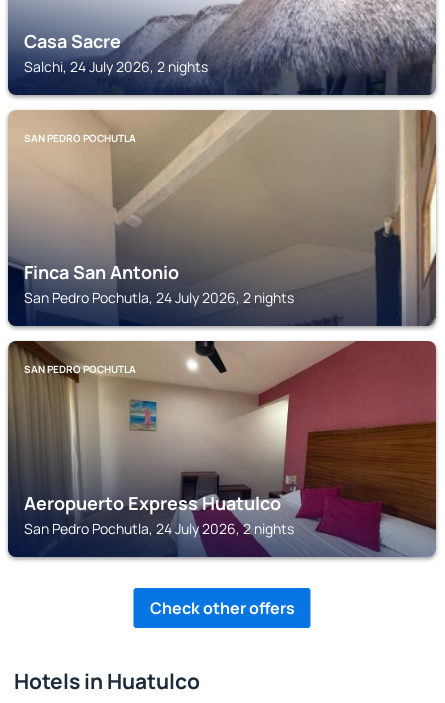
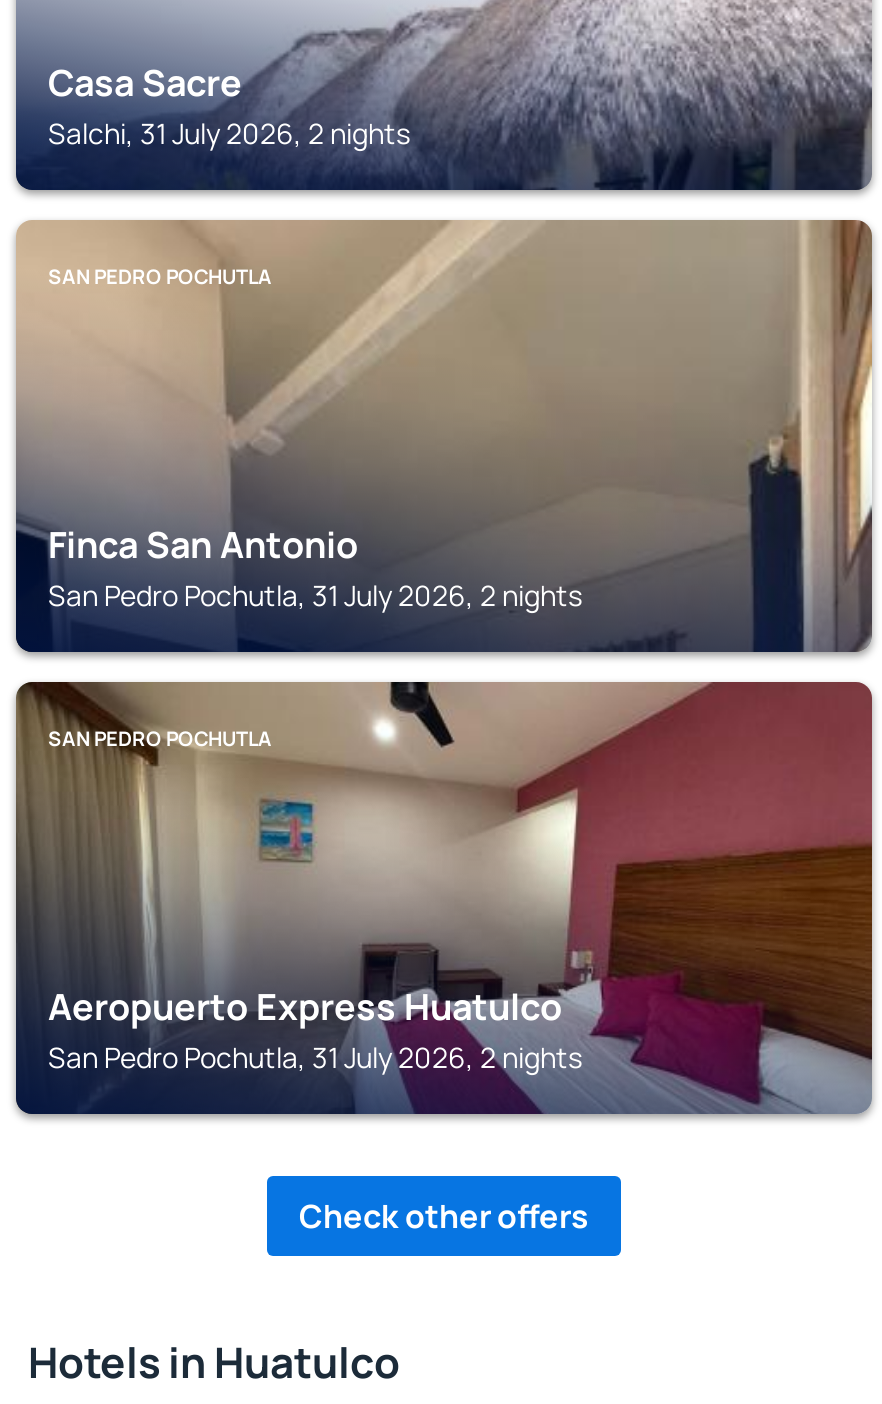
[24,57,208,76] Salchi, 24 July 2026, 2 nights -> [48,114,410,152] Salchi, 31 July 2026, 2 nights
[24,288,294,307] San Pedro Pochutla, 24 July 2026, 2 nights -> [48,576,582,614] San Pedro Pochutla, 31 July 2026, 2 nights
[24,519,294,538] San Pedro Pochutla, 24 July 2026, 2 nights -> [48,1038,582,1076] San Pedro Pochutla, 31 July 2026, 2 nights

